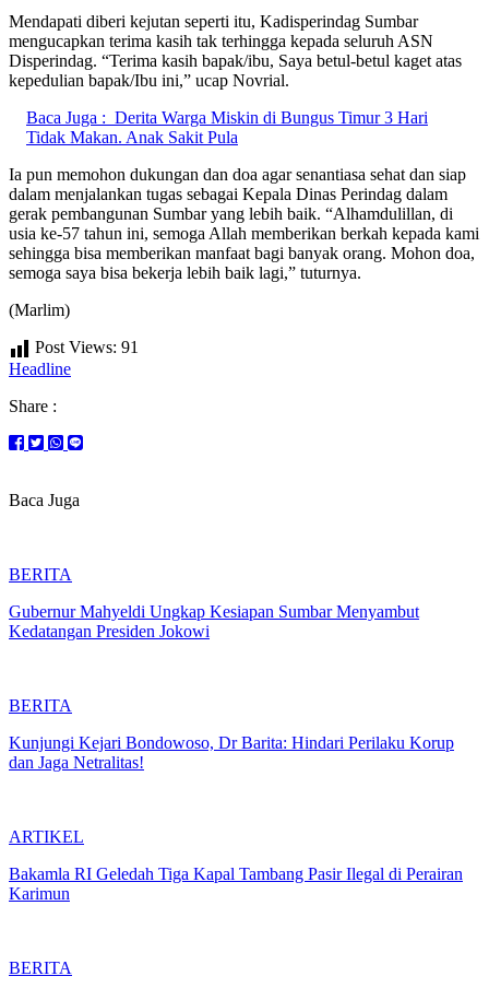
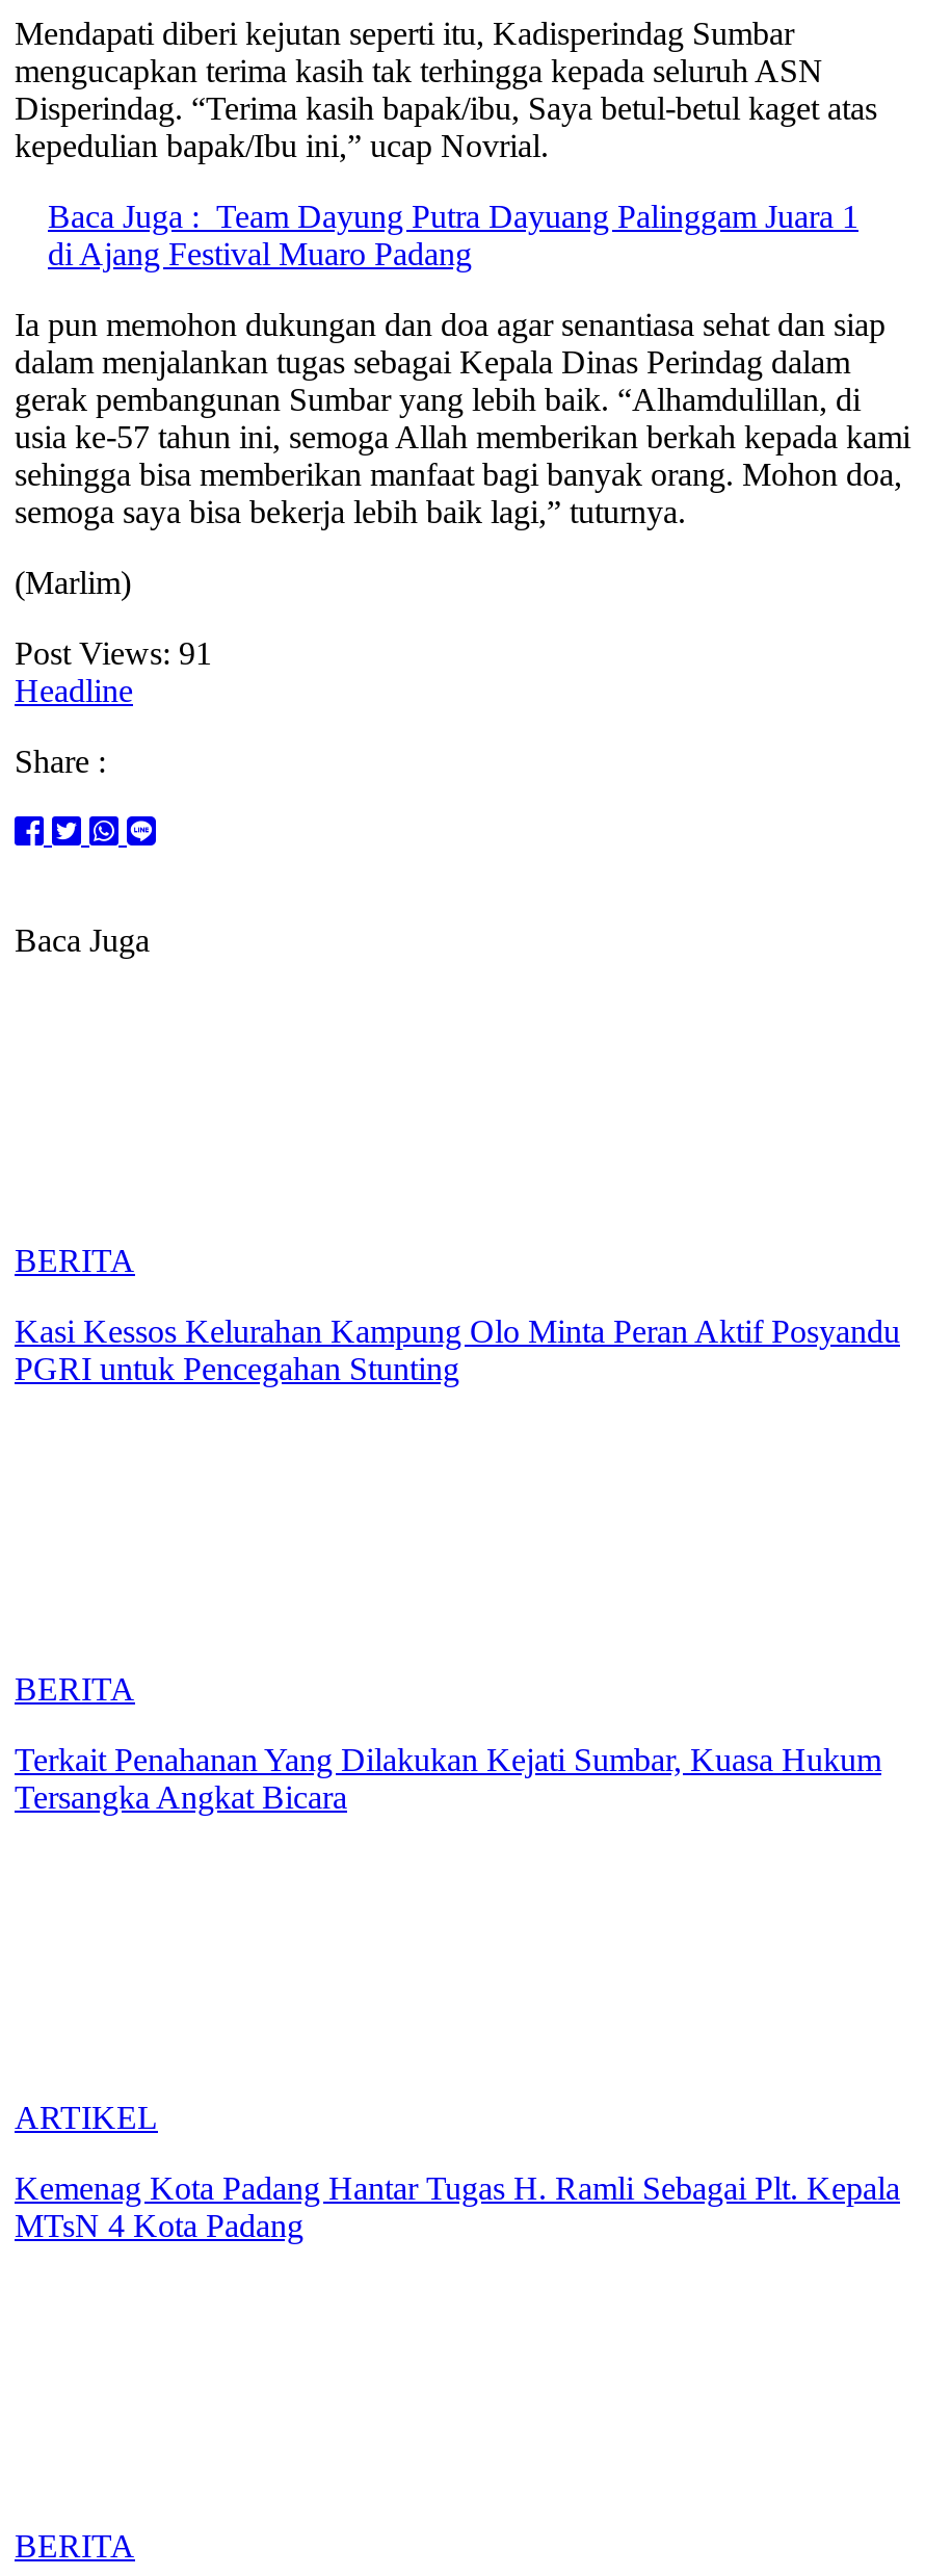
[26,108,428,146] Baca Juga : Derita Warga Miskin di Bungus Timur 3 Hari | Tidak Makan. Anak Sakit Pula -> [48,198,858,271] Baca Juga : Team Dayung Putra Dayuang Palinggam Juara 1 | di Ajang Festival Muaro Padang
[9,602,419,640] Gubernur Mahyeldi Ungkap Kesiapan Sumbar Menyambut | Kedatangan Presiden Jokowi -> [15,1313,900,1386] Kasi Kessos Kelurahan Kampung Olo Minta Peran Aktif Posyandu | PGRI untuk Pencegahan Stunting
[9,733,454,771] Kunjungi Kejari Bondowoso, Dr Barita: Hindari Perilaku Korup | dan Jaga Netralitas! -> [15,1742,881,1815] Terkait Penahanan Yang Dilakukan Kejati Sumbar, Kuasa Hukum | Tersangka Angkat Bicara
[9,864,463,903] Bakamla RI Geledah Tiga Kapal Tambang Pasir Ilegal di Perairan | Karimun -> [15,2170,900,2243] Kemenag Kota Padang Hantar Tugas H. Ramli Sebagai Plt. Kepala | MTsN 4 Kota Padang

